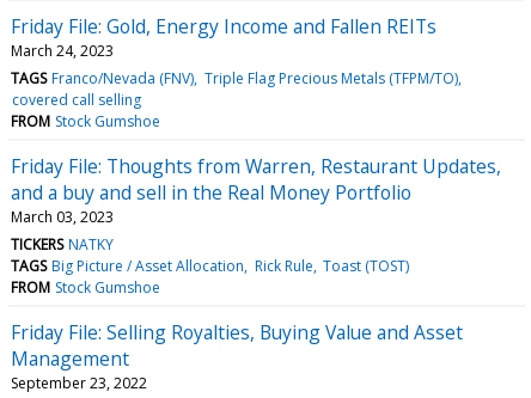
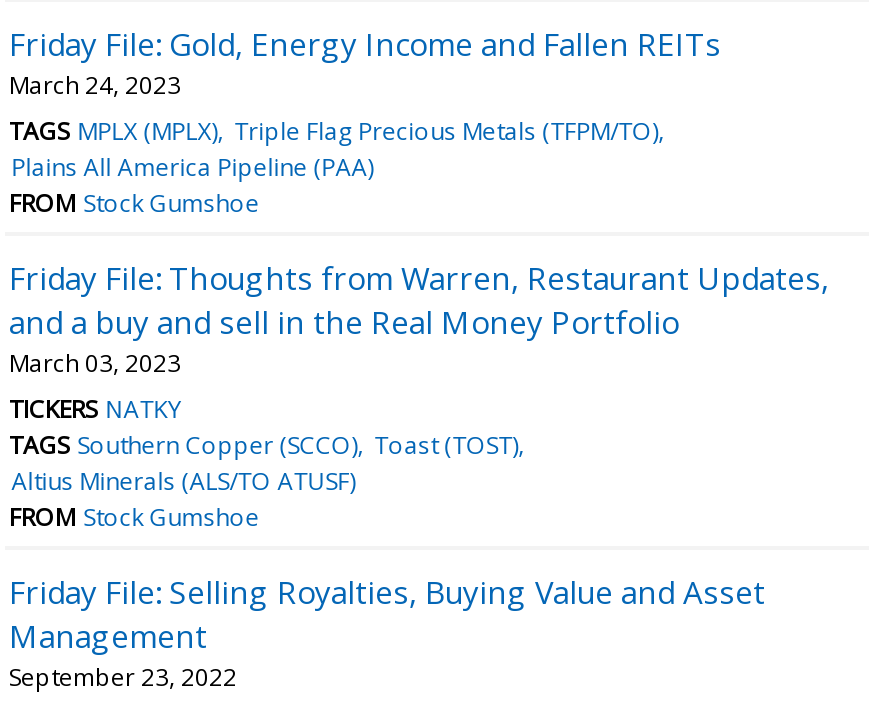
[11,68,458,110] TAGS Franco/Nevada (FNV) Triple Flag Precious Metals (TFPM/TO) | covered call selling -> [9,114,658,184] TAGS MPLX (MPLX) Triple Flag Precious Metals (TFPM/TO) | Plains All America Pipeline (PAA)
[11,256,409,276] TAGS Big Picture / Asset Allocation Rick Rule Toast (TOST) -> [9,428,518,498] TAGS Southern Copper (SCCO) Toast (TOST) | Altius Minerals (ALS/TO ATUSF)

